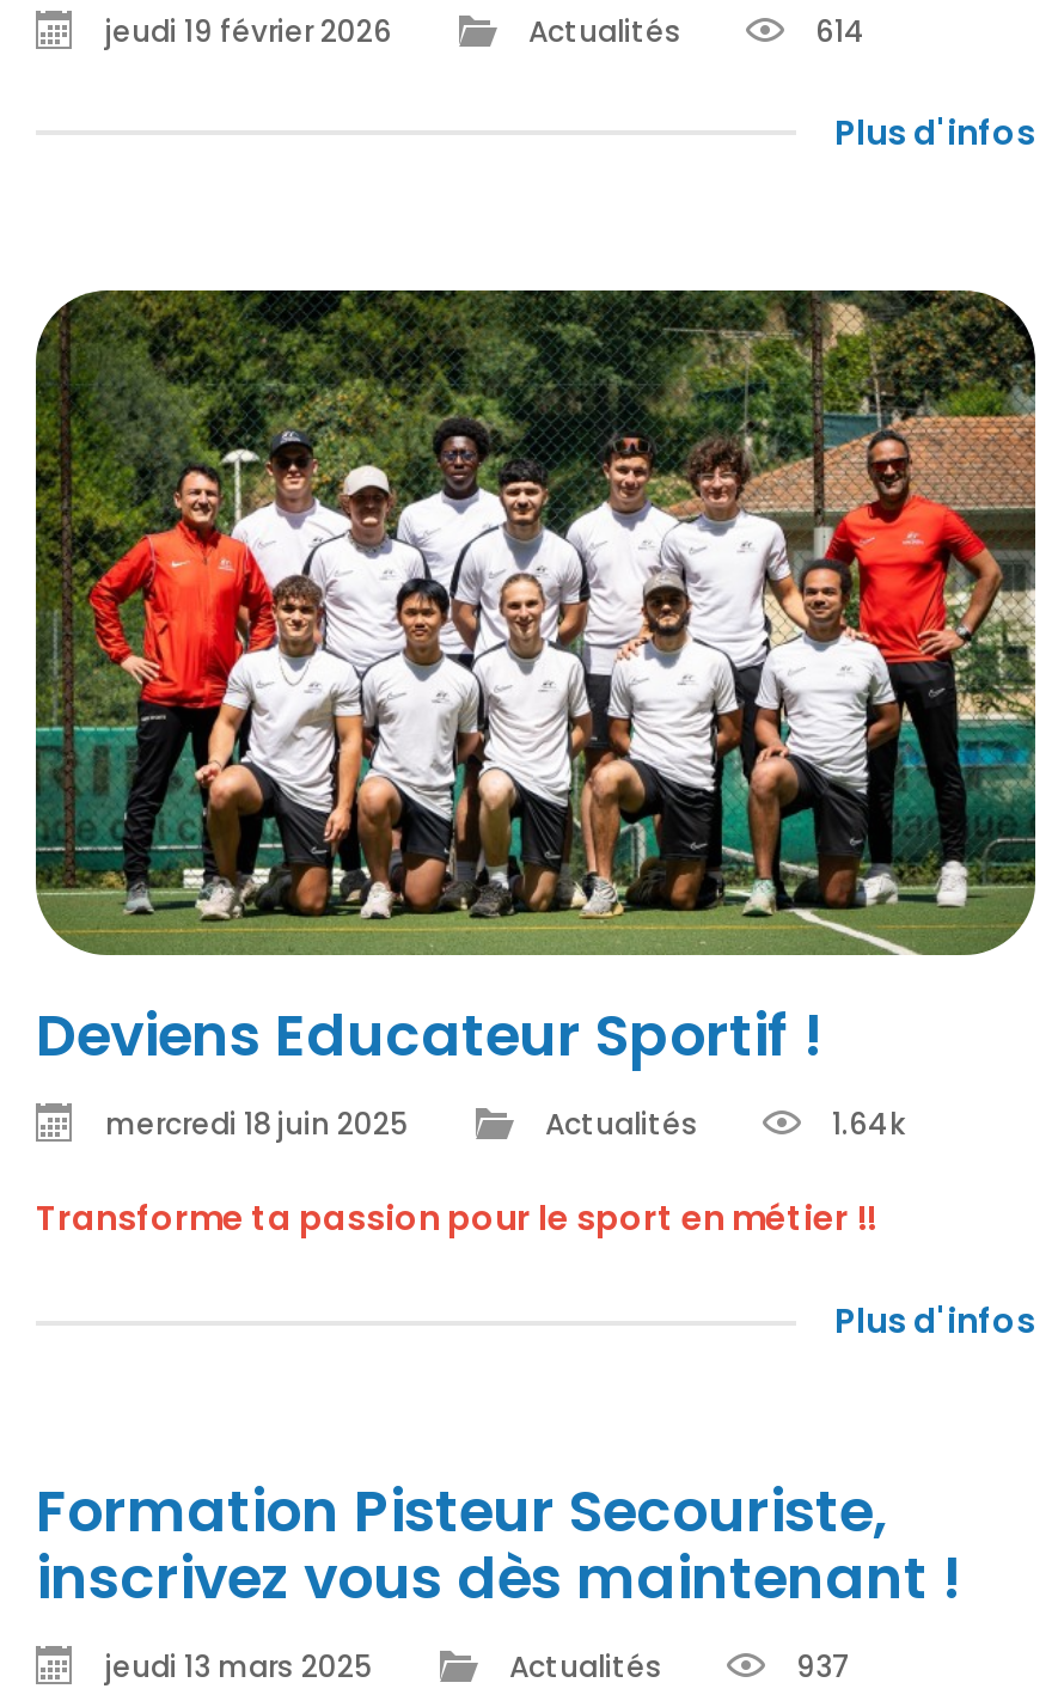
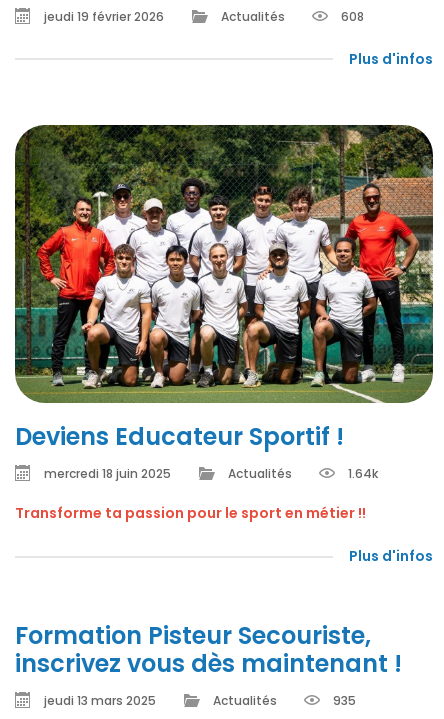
[808,10,866,51] 614 -> [338,8,364,25] 608
[789,1647,851,1687] 937 -> [330,692,356,709] 935

